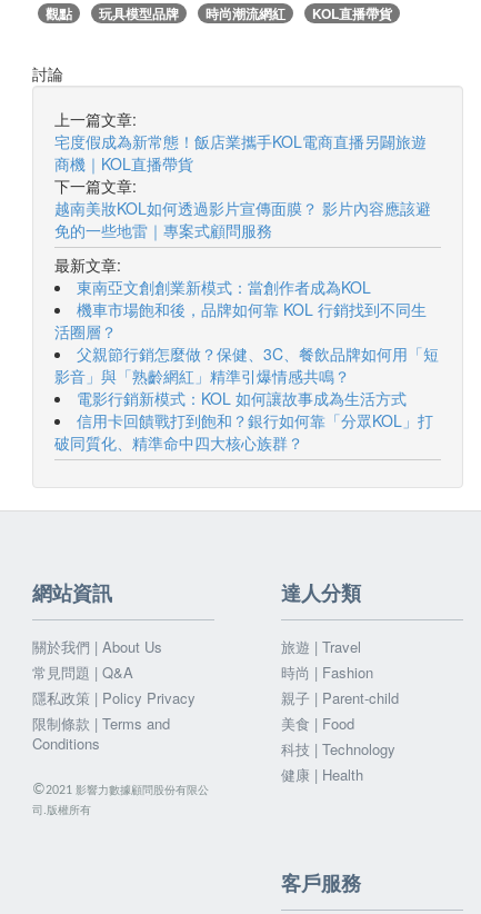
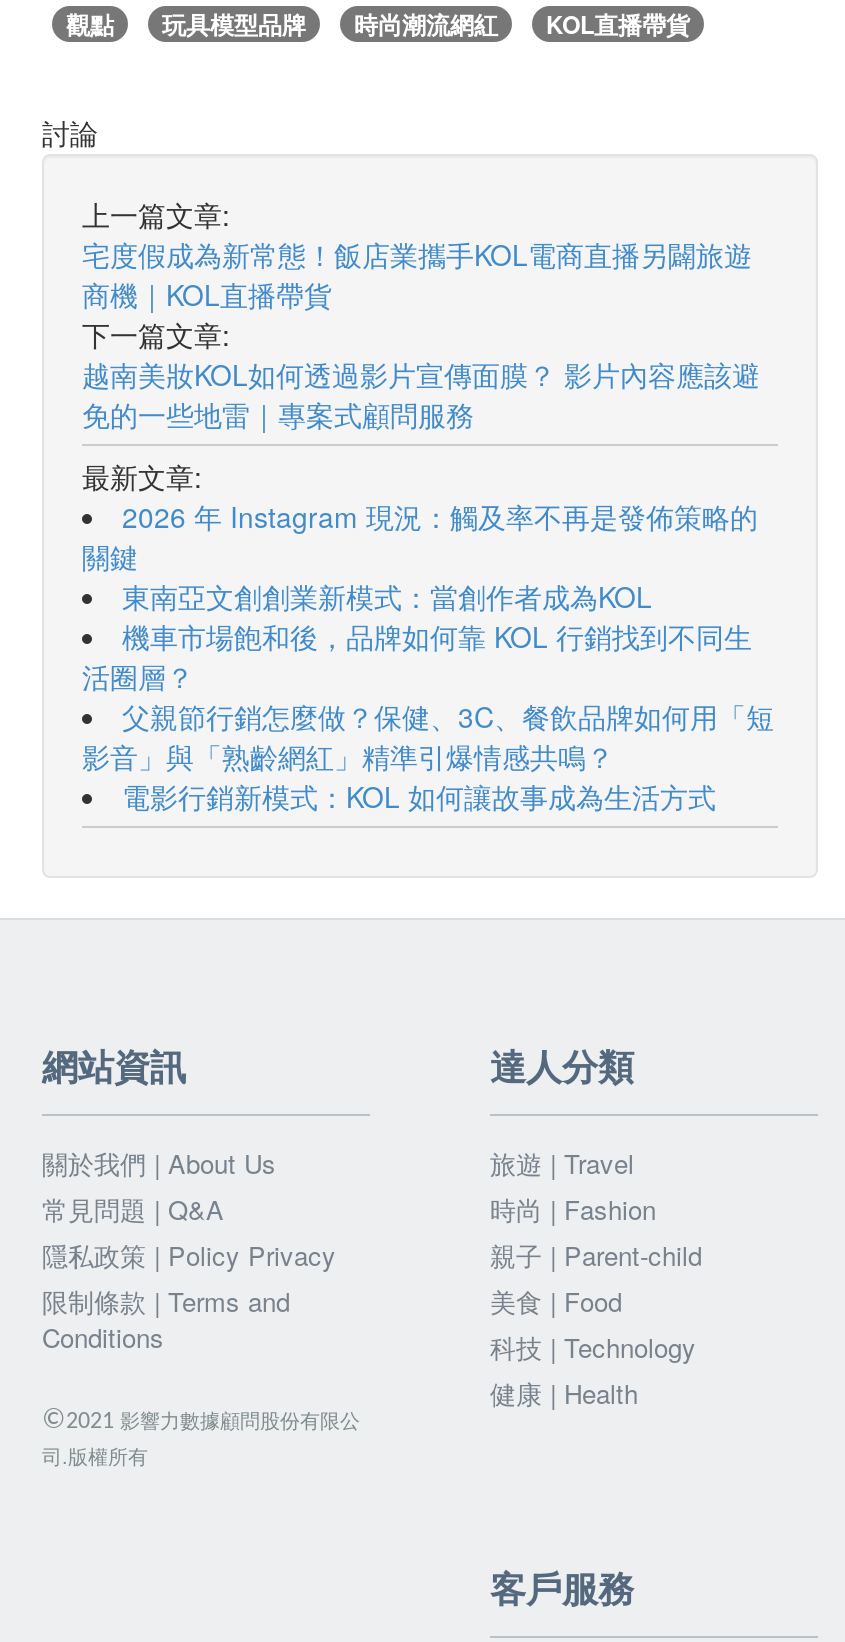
none -> [82,495,758,575] 2026 年 Instagram 現況：觸及率不再是發佈策略的 | 關鍵
moved [54,275,439,409] -> [82,575,774,815]: 東南亞文創創業新模式：當創作者成為KOL | 機車市場飽和後，品牌如何靠 KOL 行銷找到不同生 | 活圈層？ | 父親節行銷怎麼做？保健、3C、餐飲品牌如何用「短 | 影音」與「熟齡網紅」精準引爆情感共鳴？ | 電影行銷新模式：KOL 如何讓故事成為生活方式
[54,409,433,453] 信用卡回饋戰打到飽和？銀行如何靠「分眾KOL」打 | 破同質化、精準命中四大核心族群？ -> none

